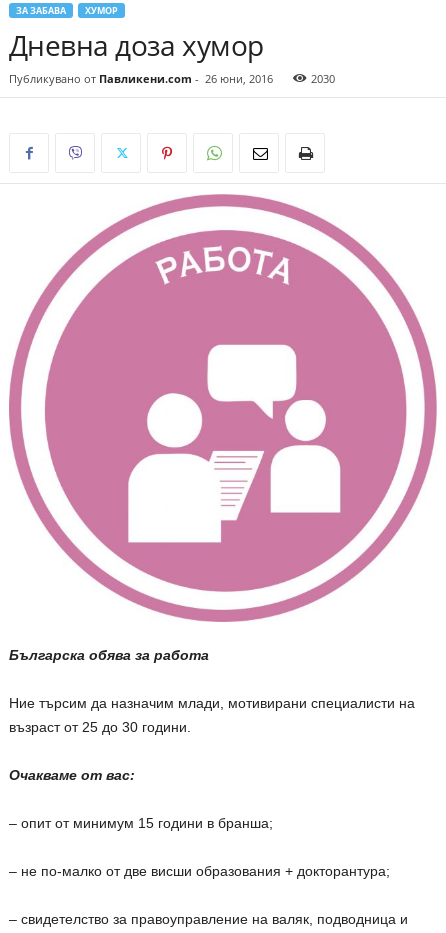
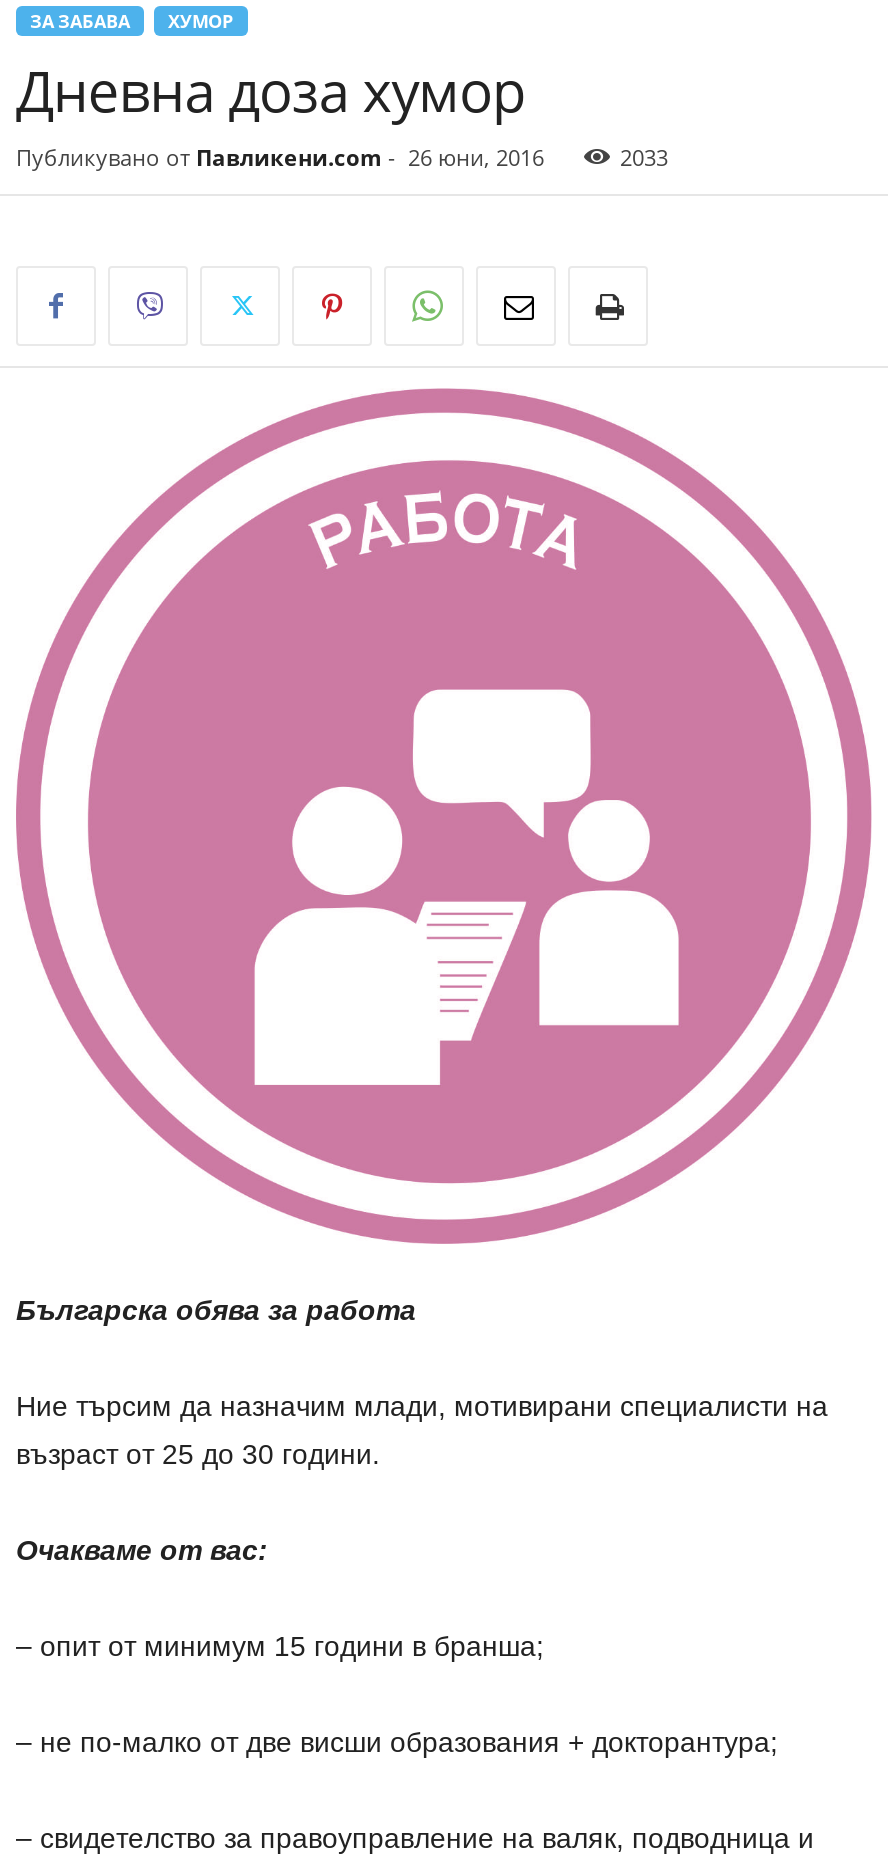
[311,71,335,86] 2030 -> [620,142,668,172] 2033

